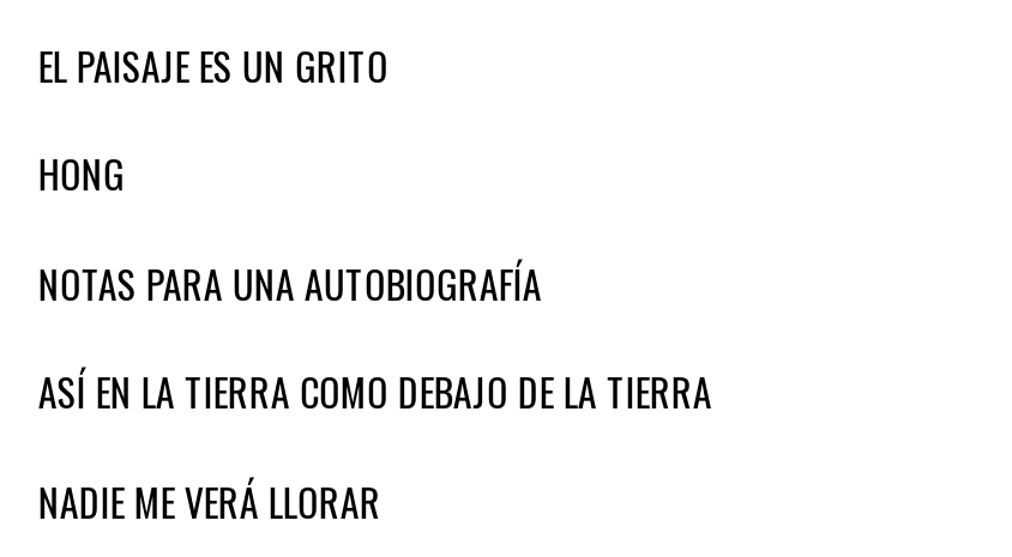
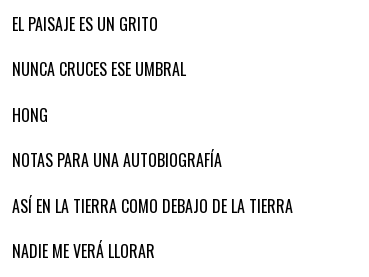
none -> [12,57,186,81] NUNCA CRUCES ESE UMBRAL

